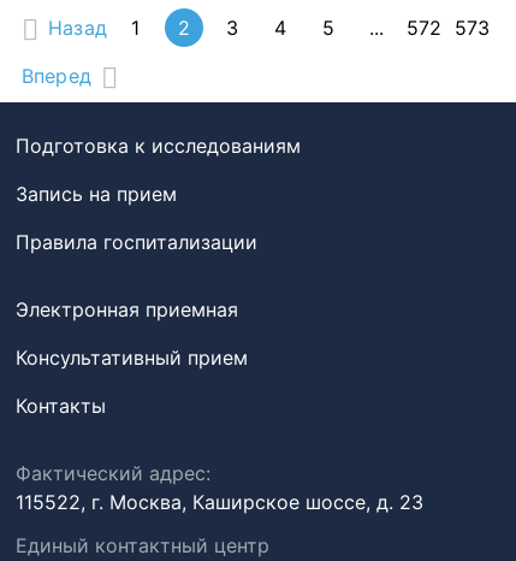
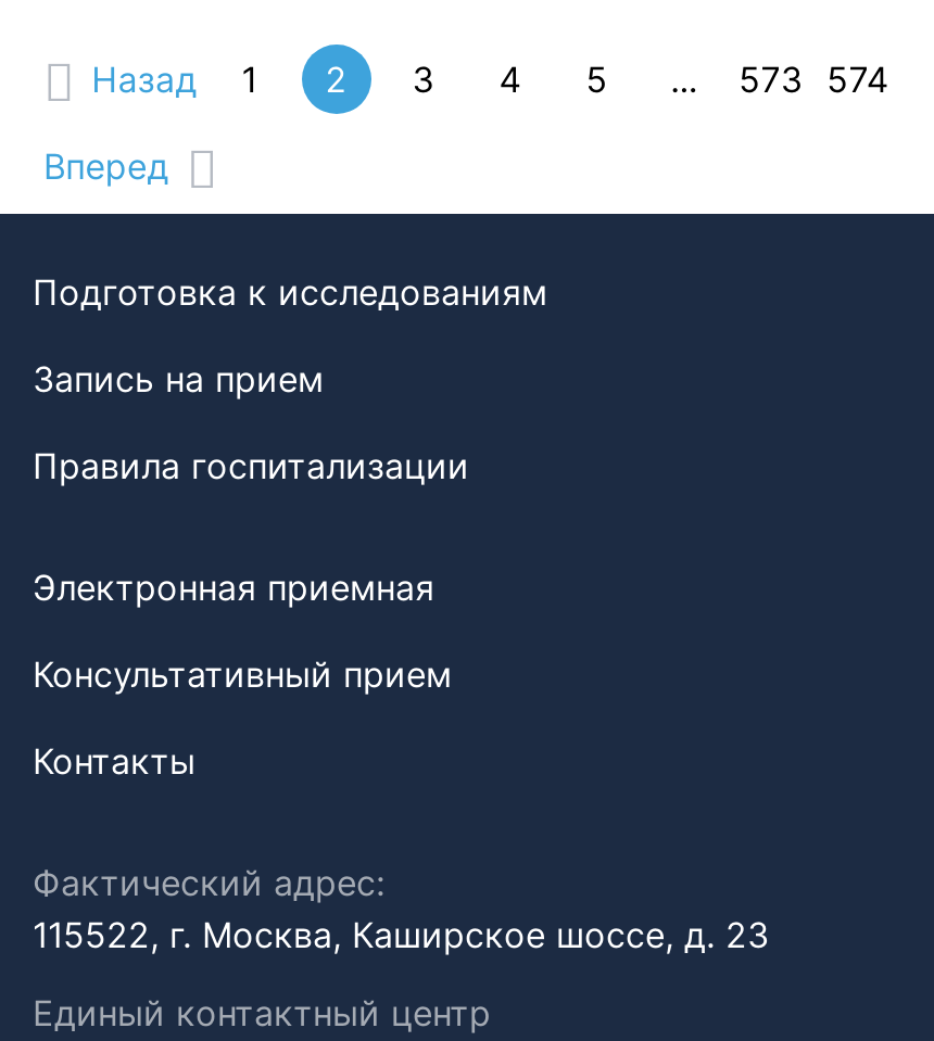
[407,16,490,40] 572 573 -> [739,58,888,101] 573 574

